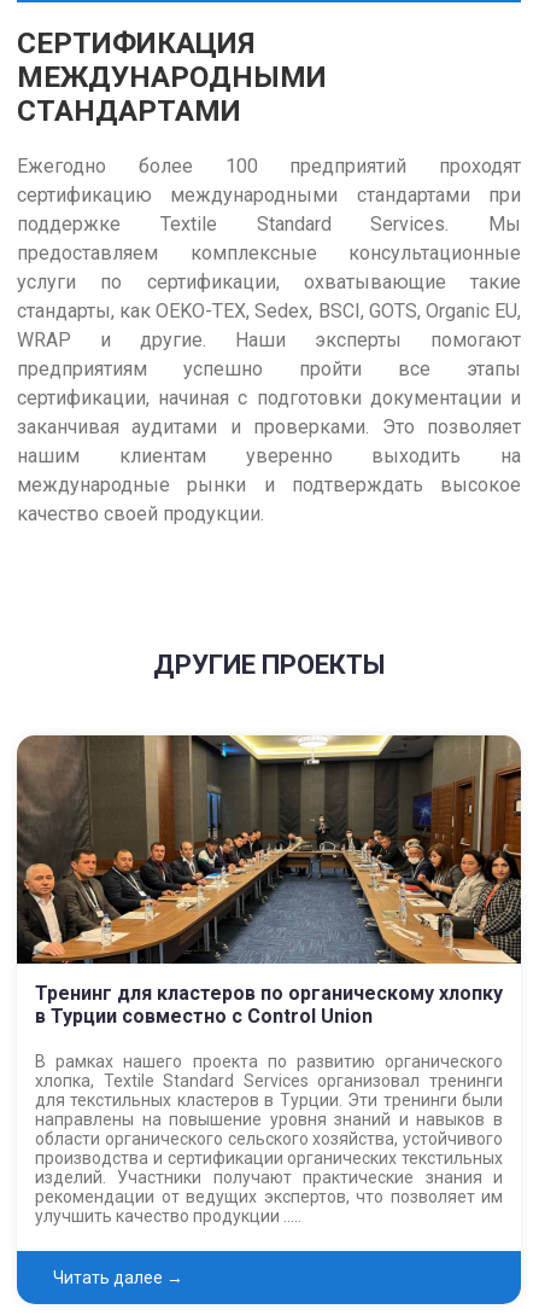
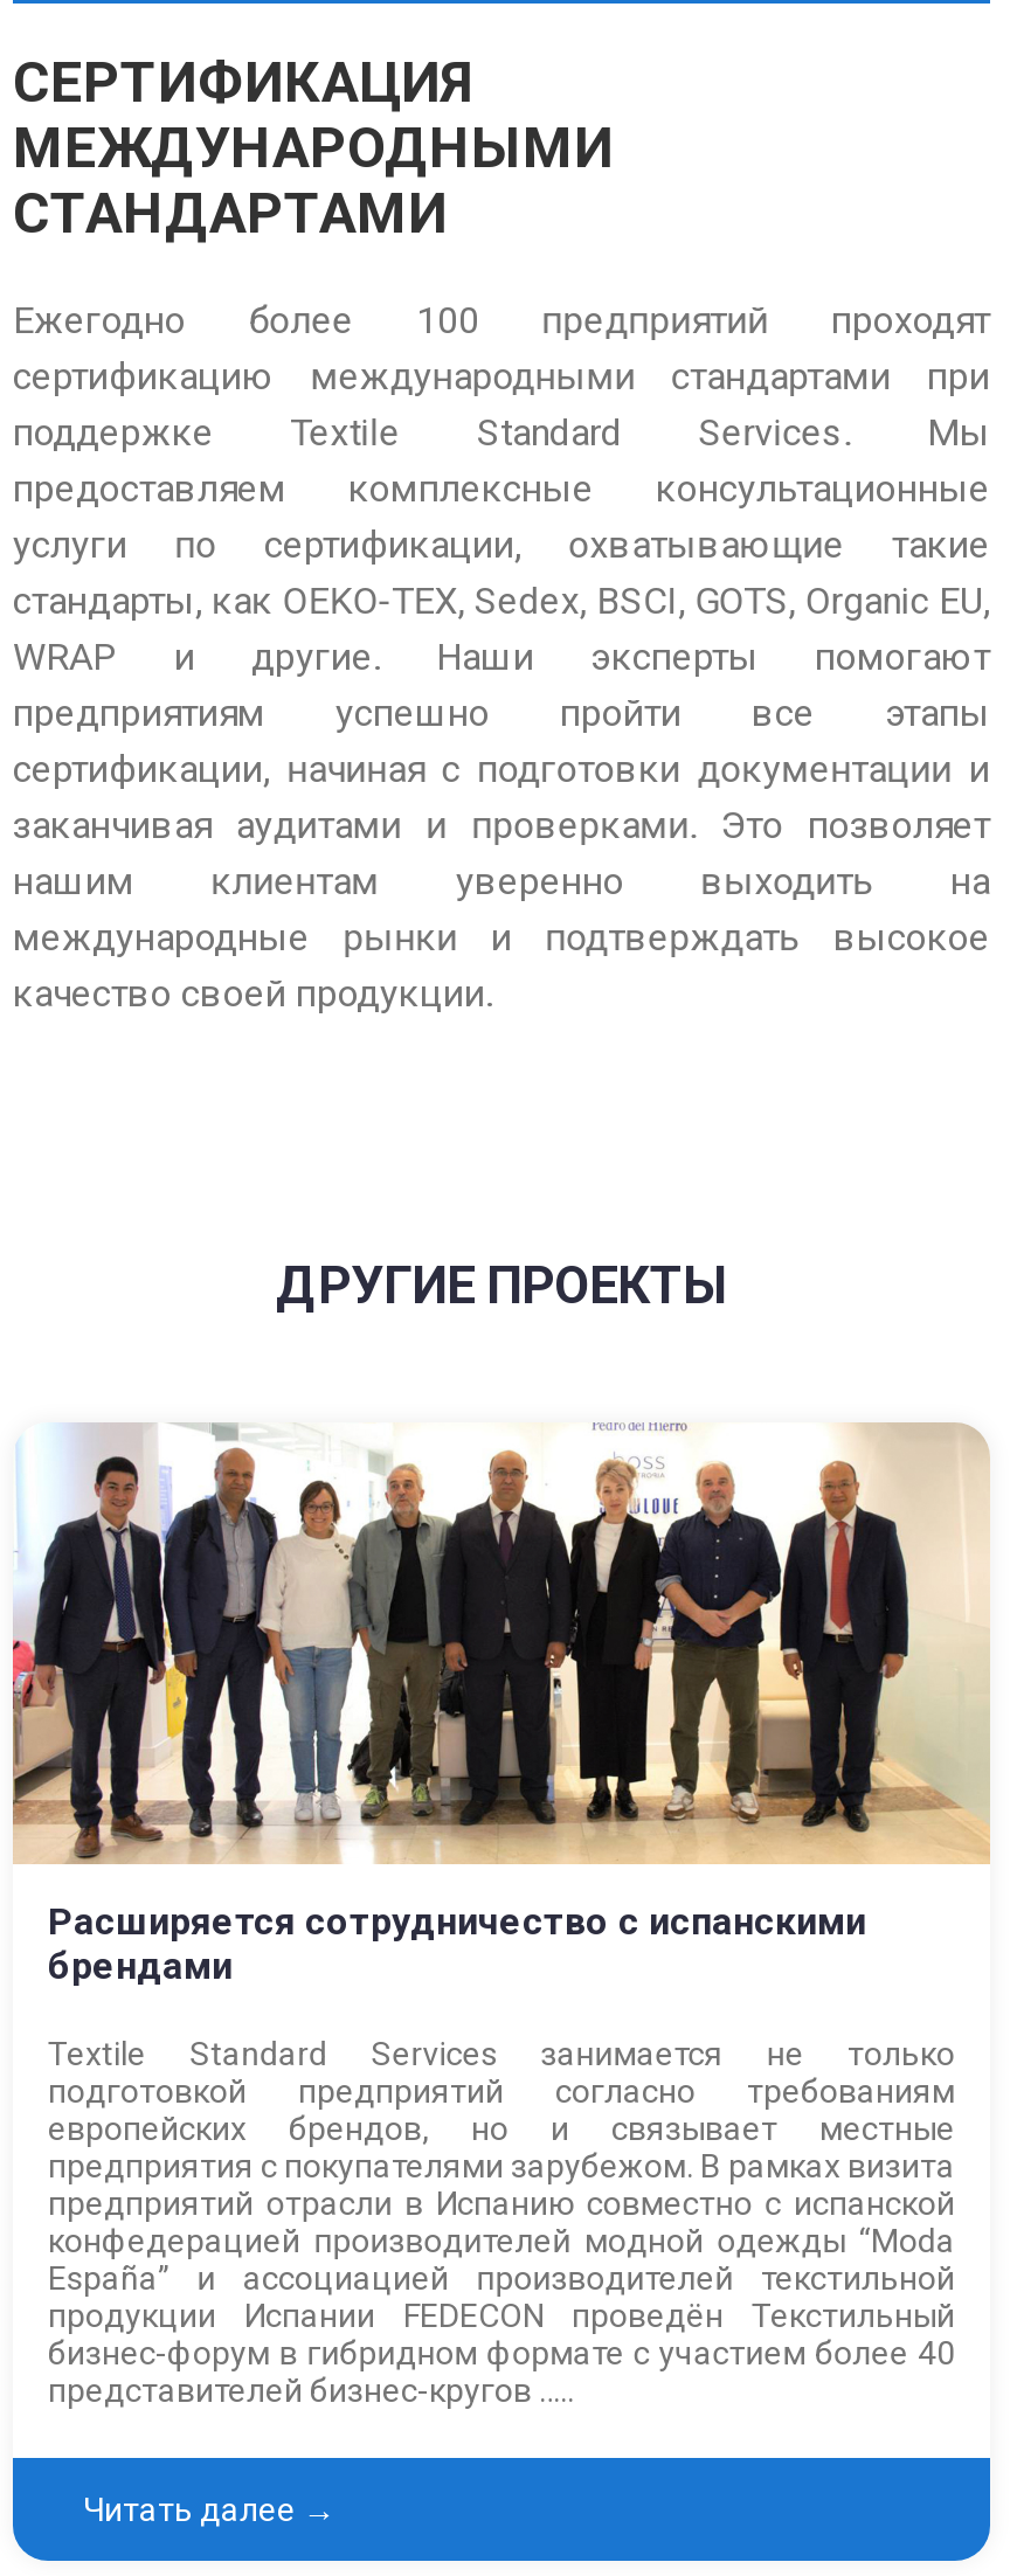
[16,734,522,1027] [image] | Тренинг для кластеров по органическому хлопку | в Турции совместно с Control Union -> [11,1422,990,1987] [image] | Расширяется сотрудничество с испанскими | брендами
[35,1051,503,1225] В рамках нашего проекта по развитию органического | хлопка, Textile Standard Services организовал тренинги | для текстильных кластеров в Турции. Эти тренинги были | направлены на повышение уровня знаний и навыков в | области органического сельского хозяйства, устойчивого | производства и сертификации органических текстильных | изделий. Участники получают практические знания и | рекомендации от ведущих экспертов, что позволяет им | улучшить качество продукции ….. -> [48,2034,955,2408] Textile Standard Services занимается не только | подготовкой предприятий согласно требованиям | европейских брендов, но и связывает местные | предприятия с покупателями зарубежом. В рамках визита | предприятий отрасли в Испанию совместно с испанской | конфедерацией производителей модной одежды “Moda | España” и ассоциацией производителей текстильной | продукции Испании FEDECON проведён Текстильный | бизнес-форум в гибридном формате с участием более 40 | представителей бизнес-кругов …..

